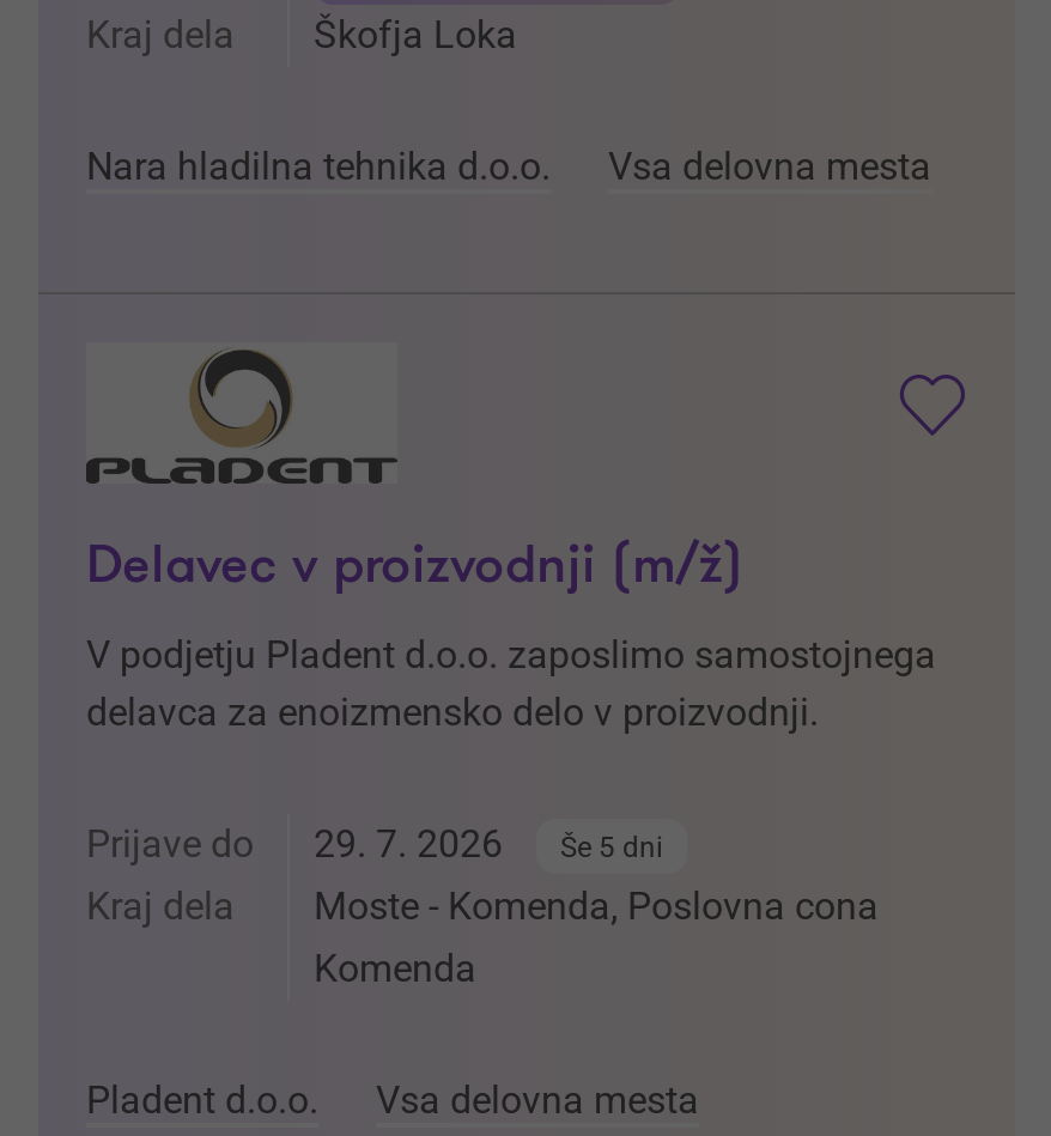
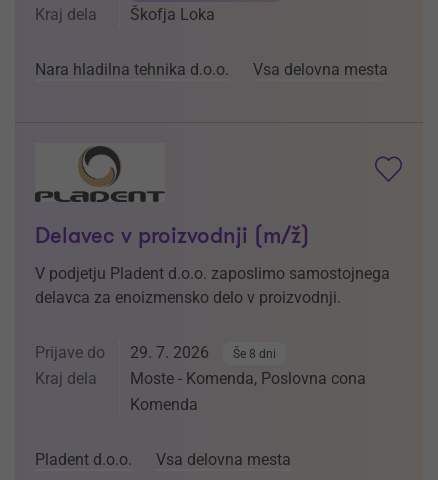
[86,821,663,866] Prijave do 29. 7. 2026 Še 5 dni -> [35,343,276,362] Prijave do 29. 7. 2026 Še 8 dni

